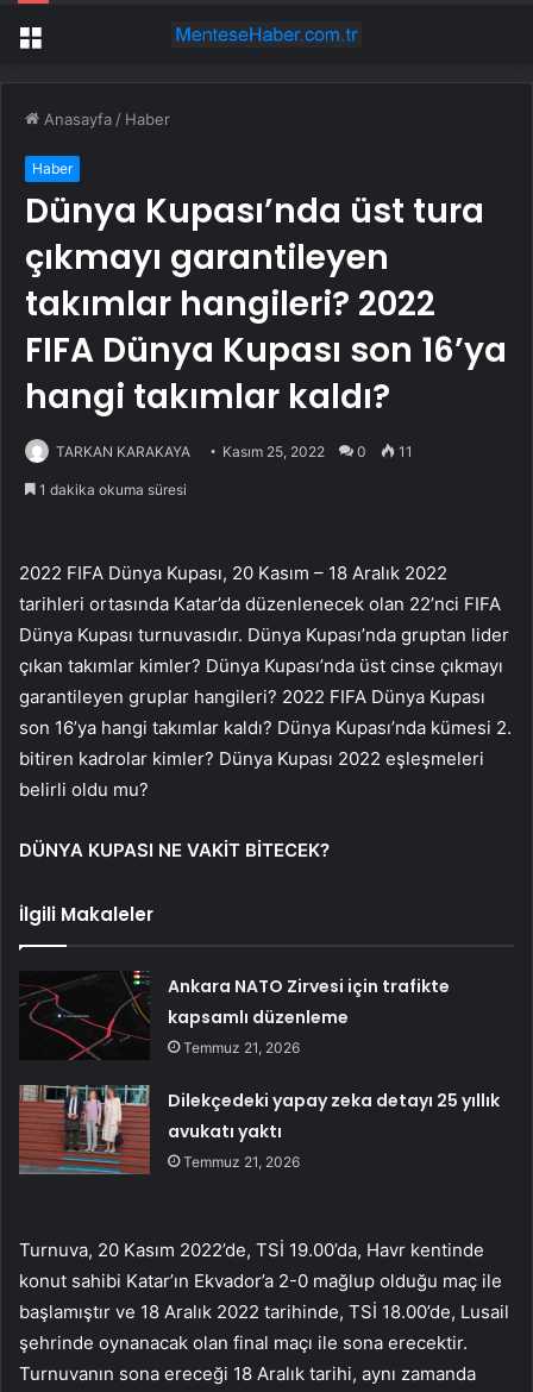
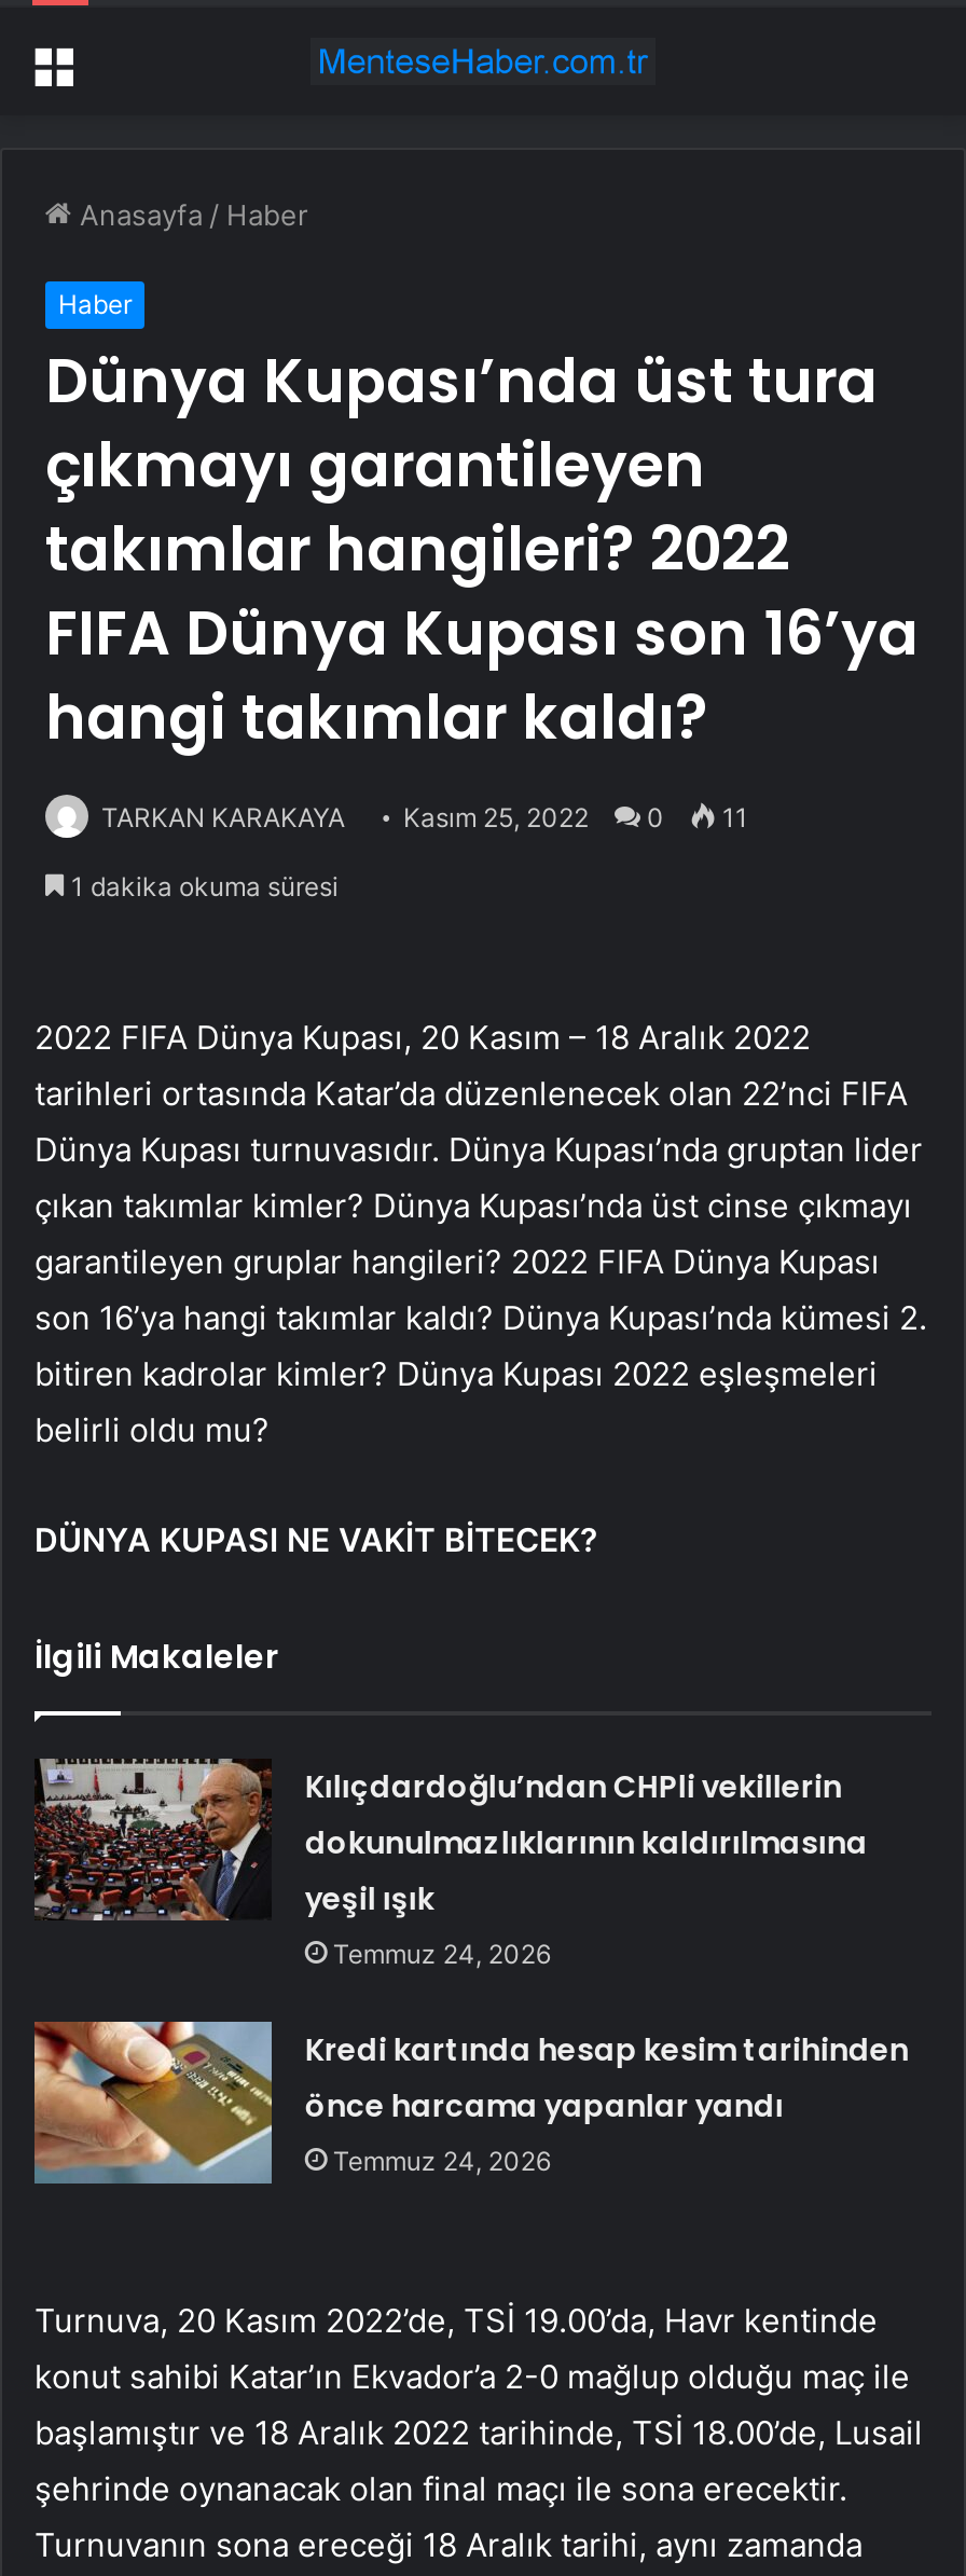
[20,970,450,1060] [image] | Ankara NATO Zirvesi için trafikte | kapsamlı düzenleme | Temmuz 21, 2026 -> [32,1757,867,1971] [image] | Kılıçdardoğlu’ndan CHPli vekillerin | dokunulmazlıklarının kaldırılmasına | yeşil ışık | Temmuz 24, 2026
[19,1084,500,1174] [image] | Dilekçedeki yapay zeka detayı 25 yıllık | avukatı yaktı | Temmuz 21, 2026 -> [34,2020,908,2186] [image] | Kredi kartında hesap kesim tarihinden | önce harcama yapanlar yandı | Temmuz 24, 2026

